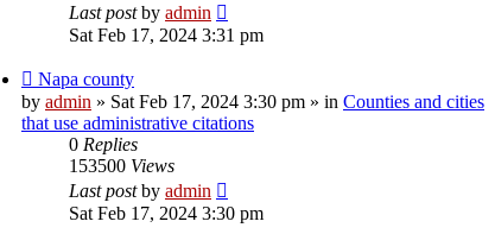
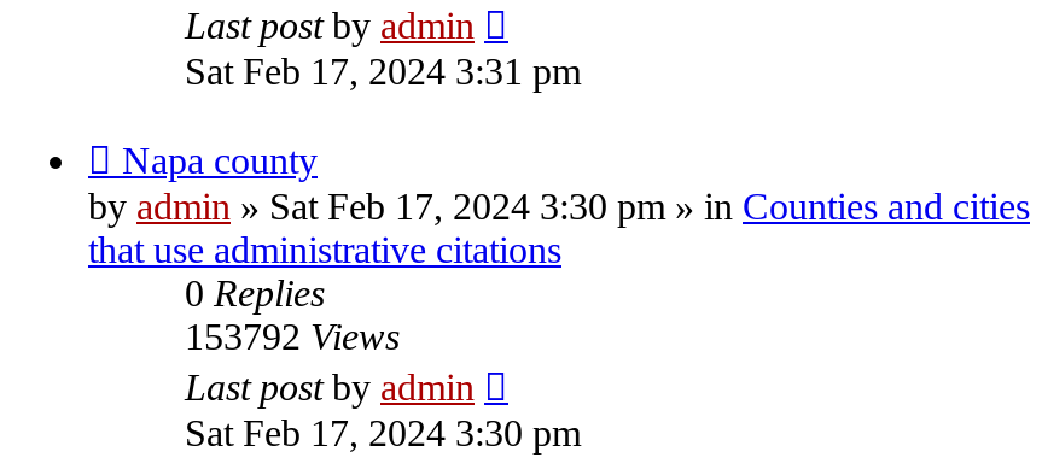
[69,155,174,176] 153500 Views -> [185,316,400,357] 153792 Views

